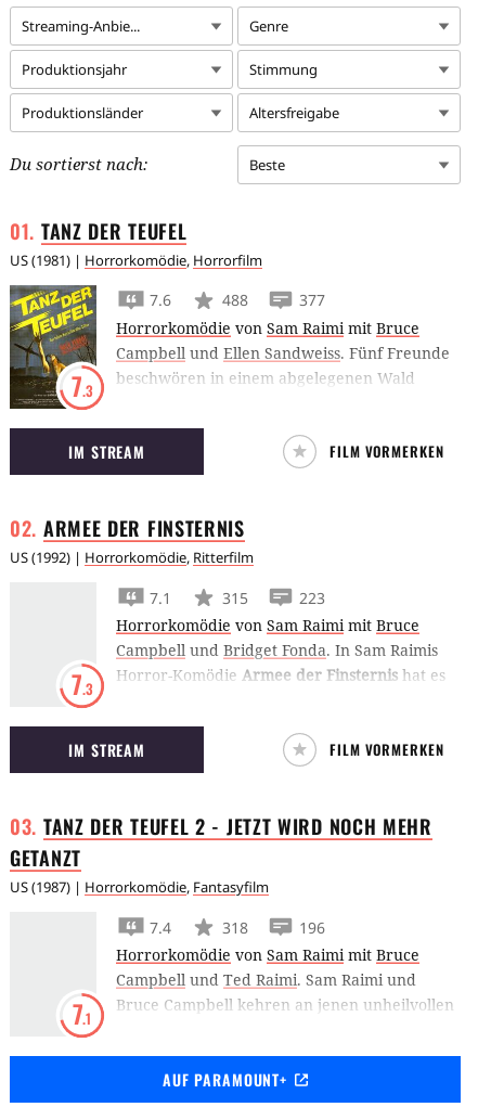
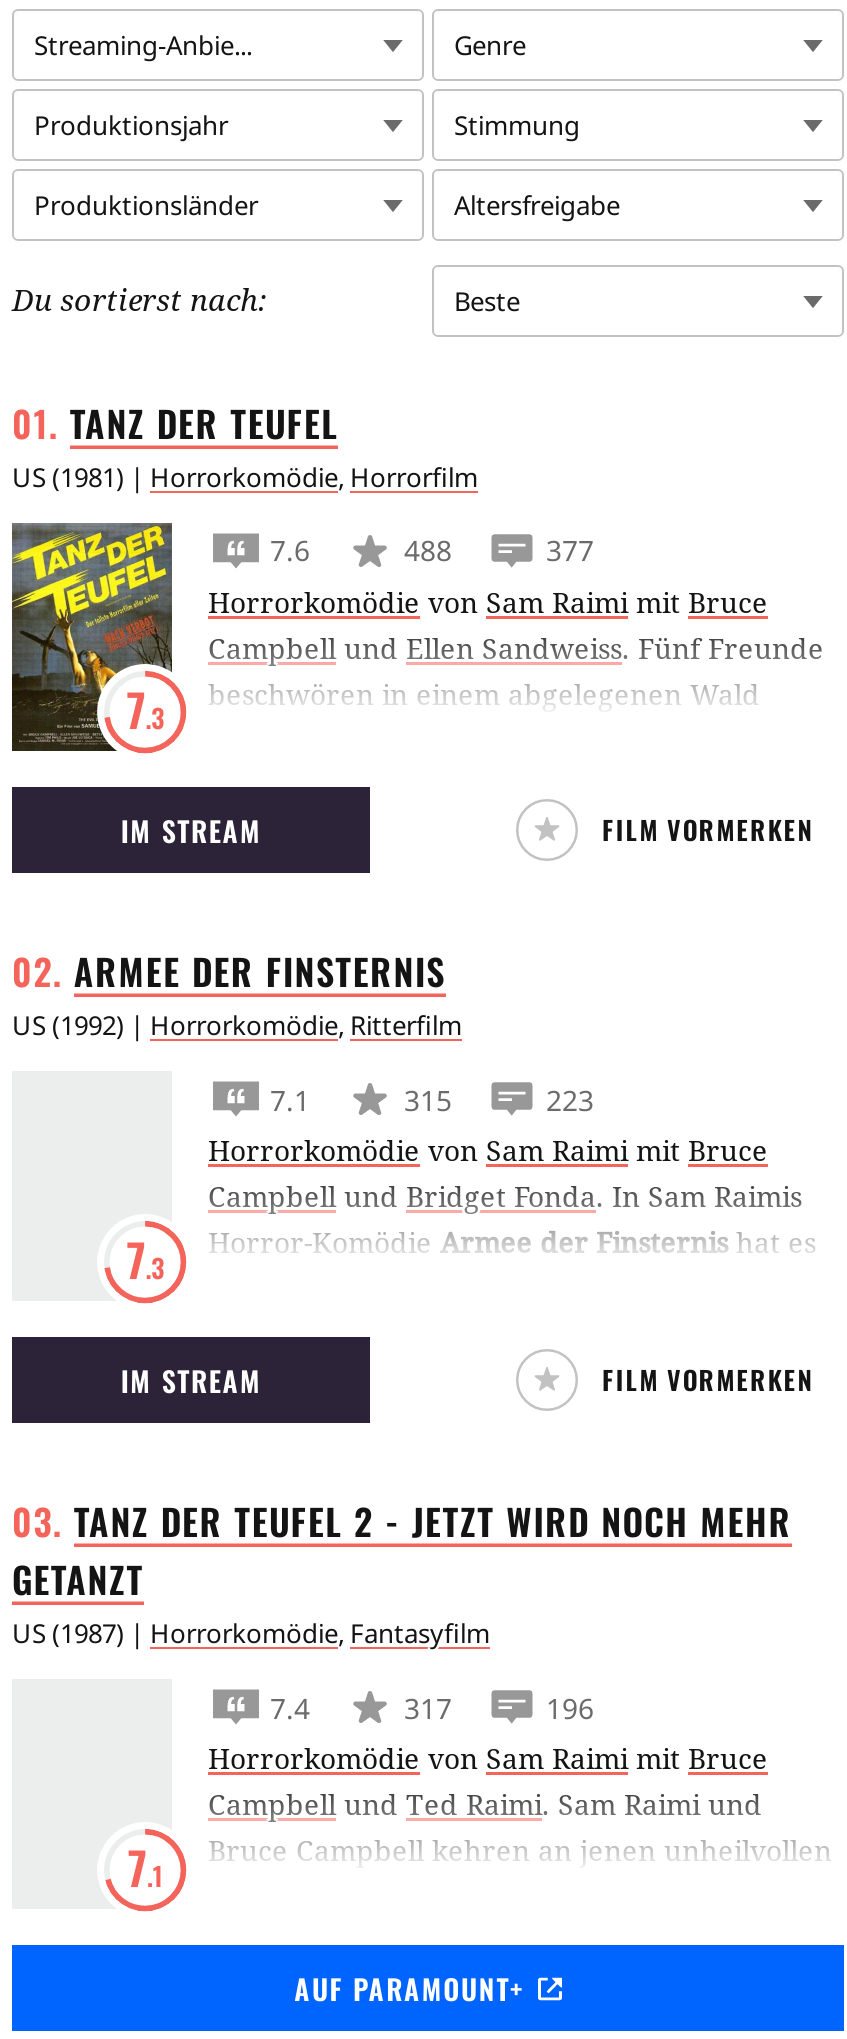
[222,917,248,937] 318 -> [404,1688,452,1726] 317

